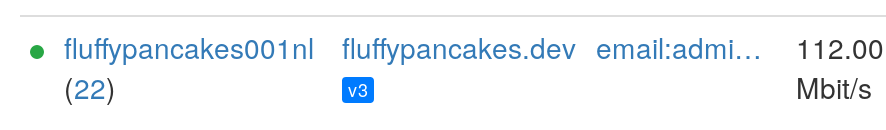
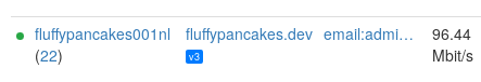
[796,27,884,67] 112.00 -> [432,23,471,44] 96.44

